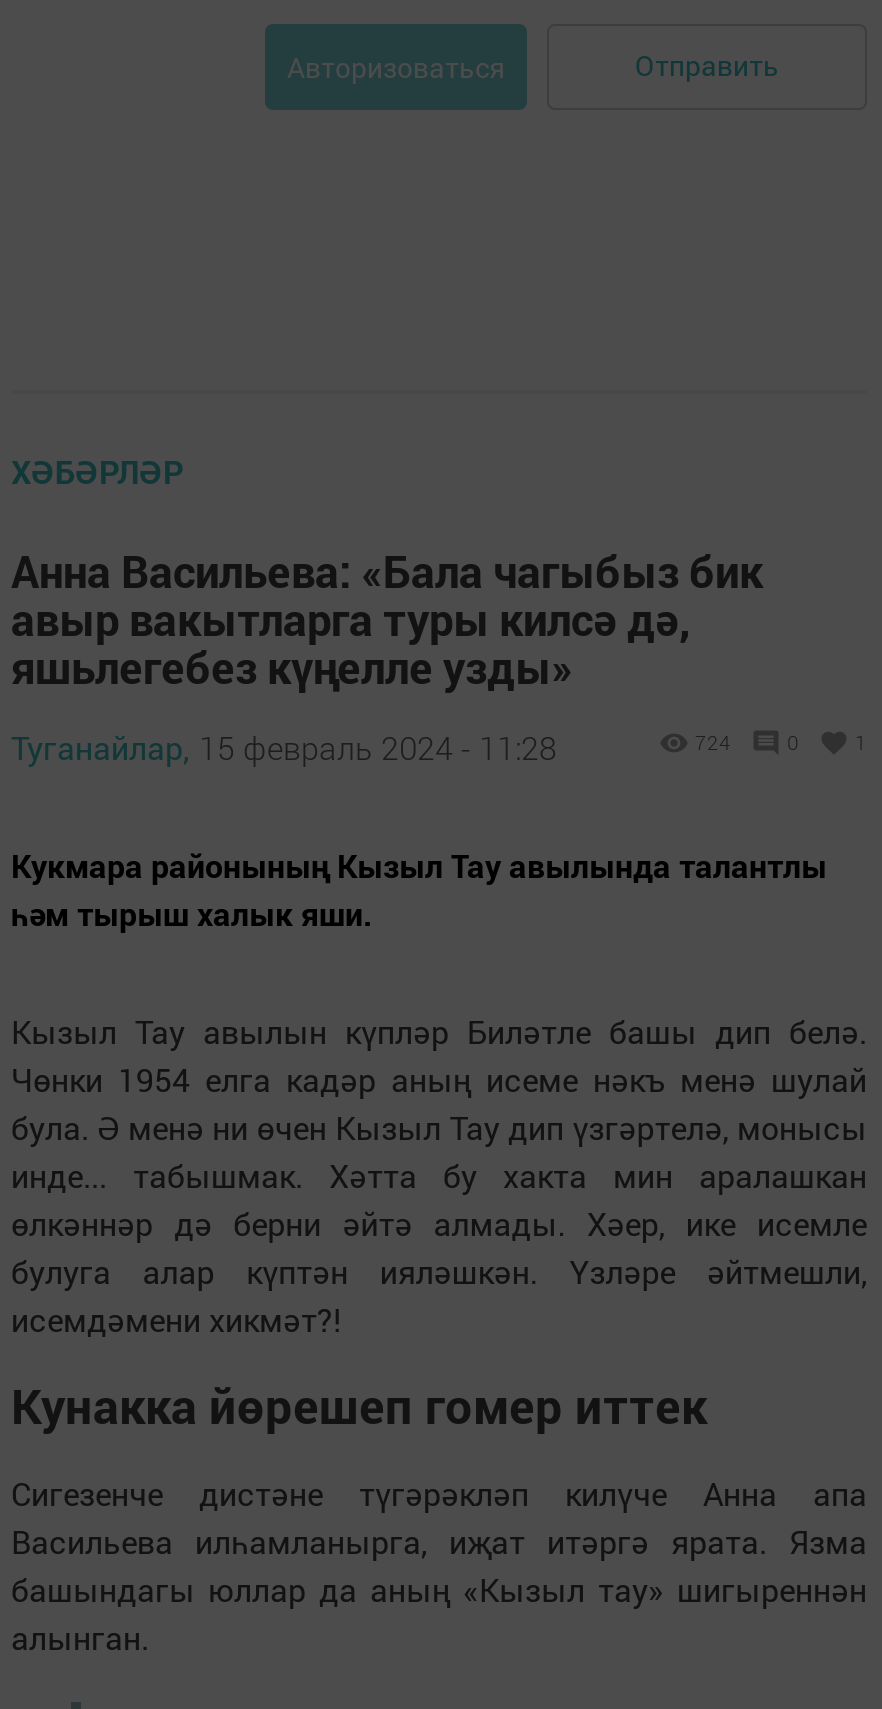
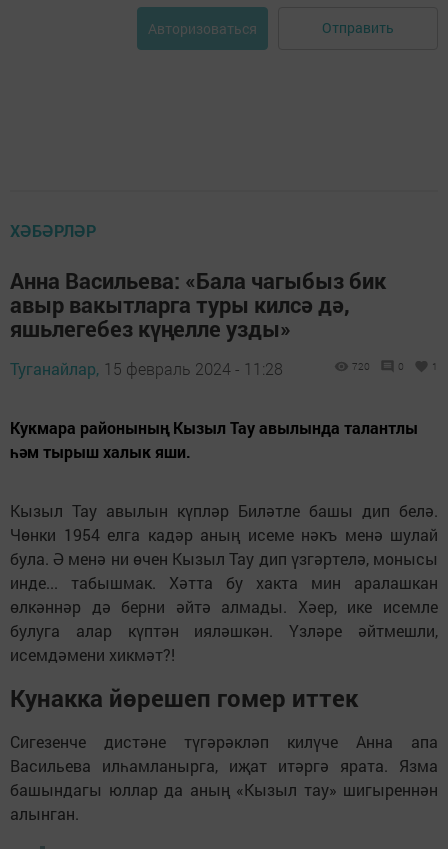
[695,729,731,755] 724 -> [352,360,370,373] 720

